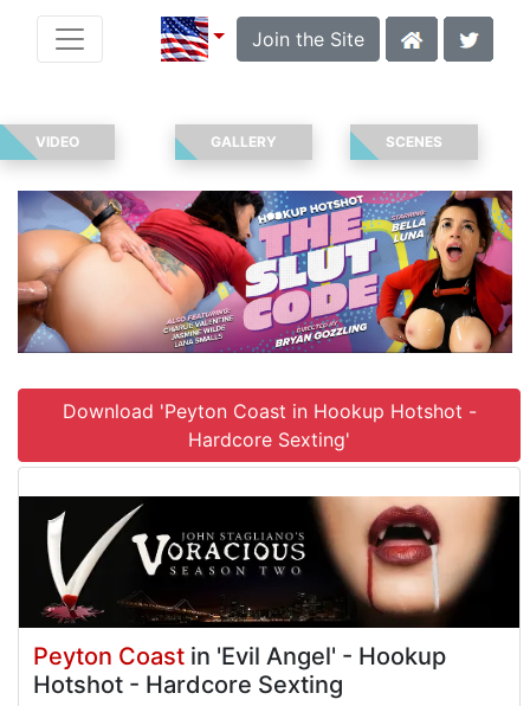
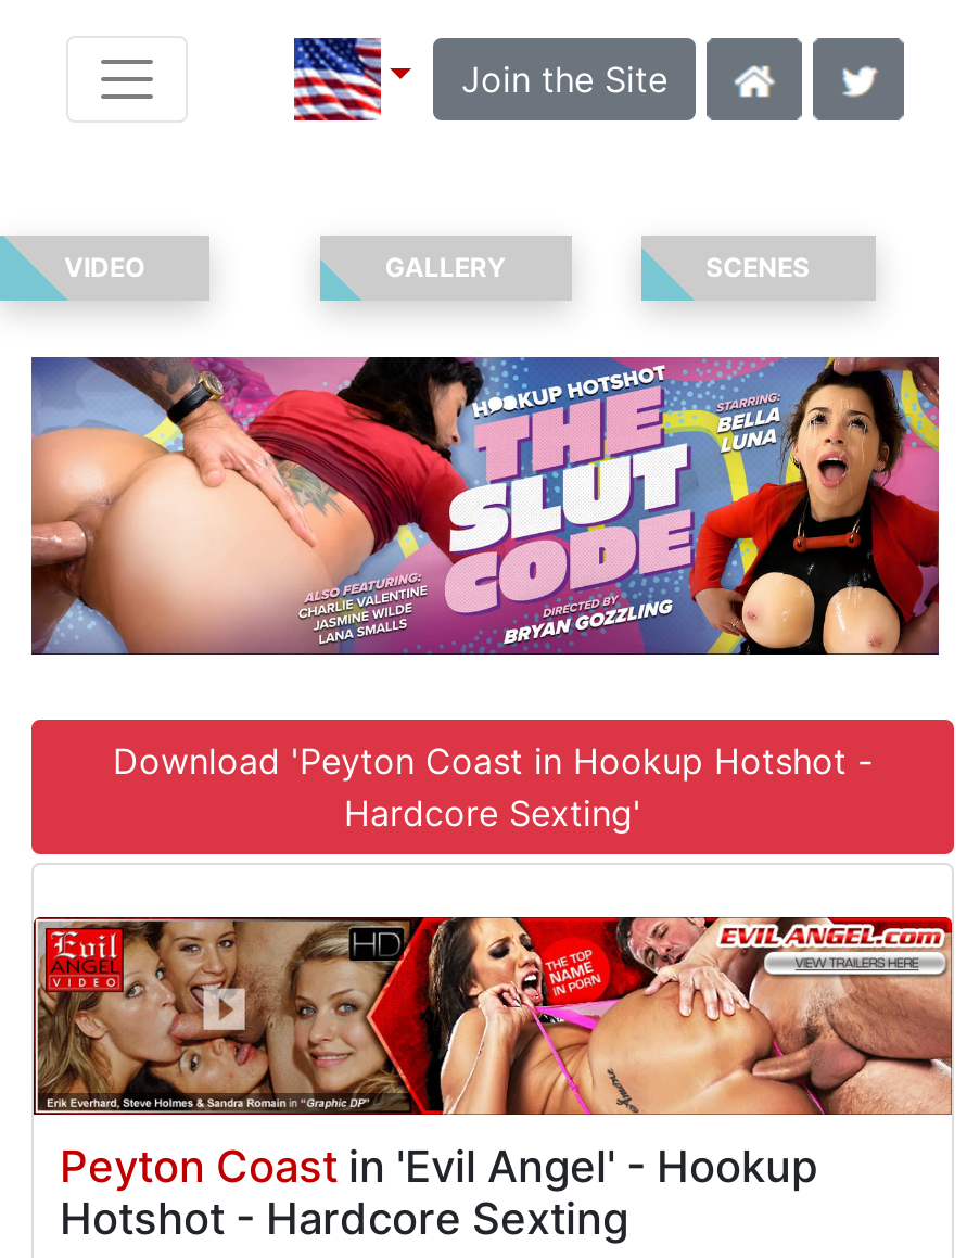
[18,495,521,629] [image] -> [31,915,954,1117] [image]

